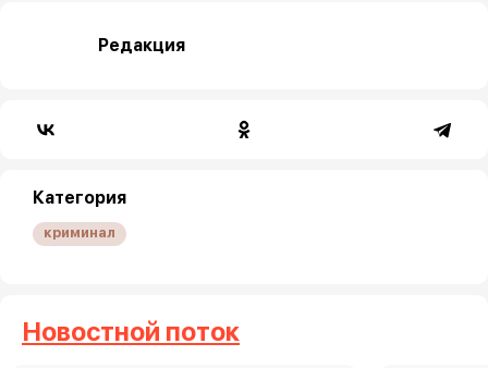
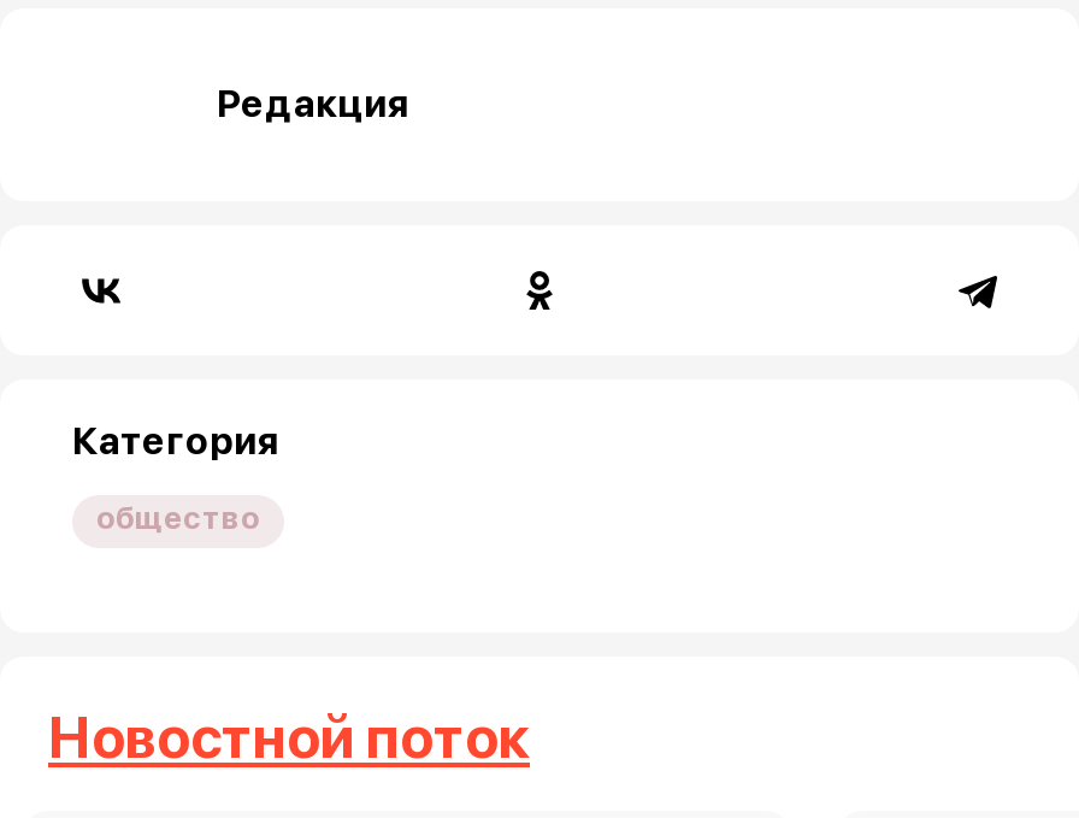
[44,224,115,241] криминал -> [96,500,260,536] общество

